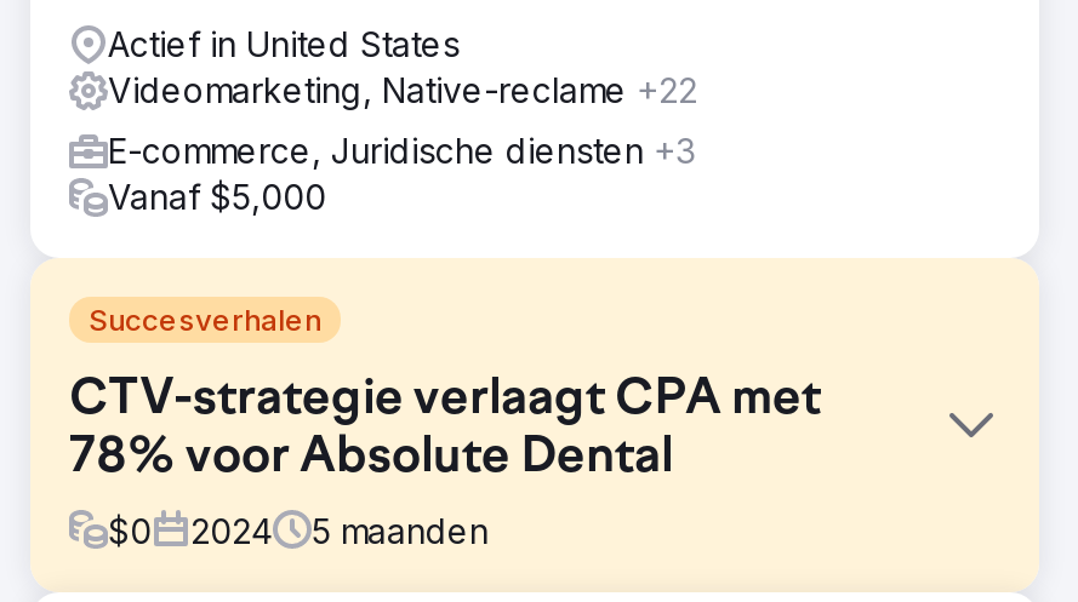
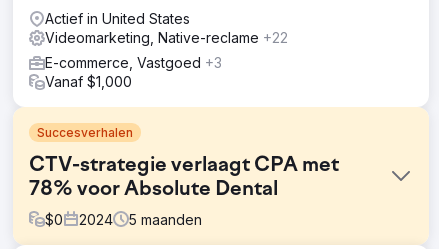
[108,129,695,216] E-commerce, Juridische diensten +3 | Vanaf $5,000 -> [45,54,222,90] E-commerce, Vastgoed +3 | Vanaf $1,000

